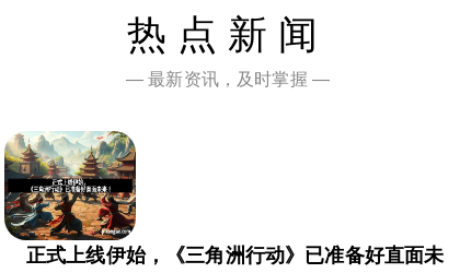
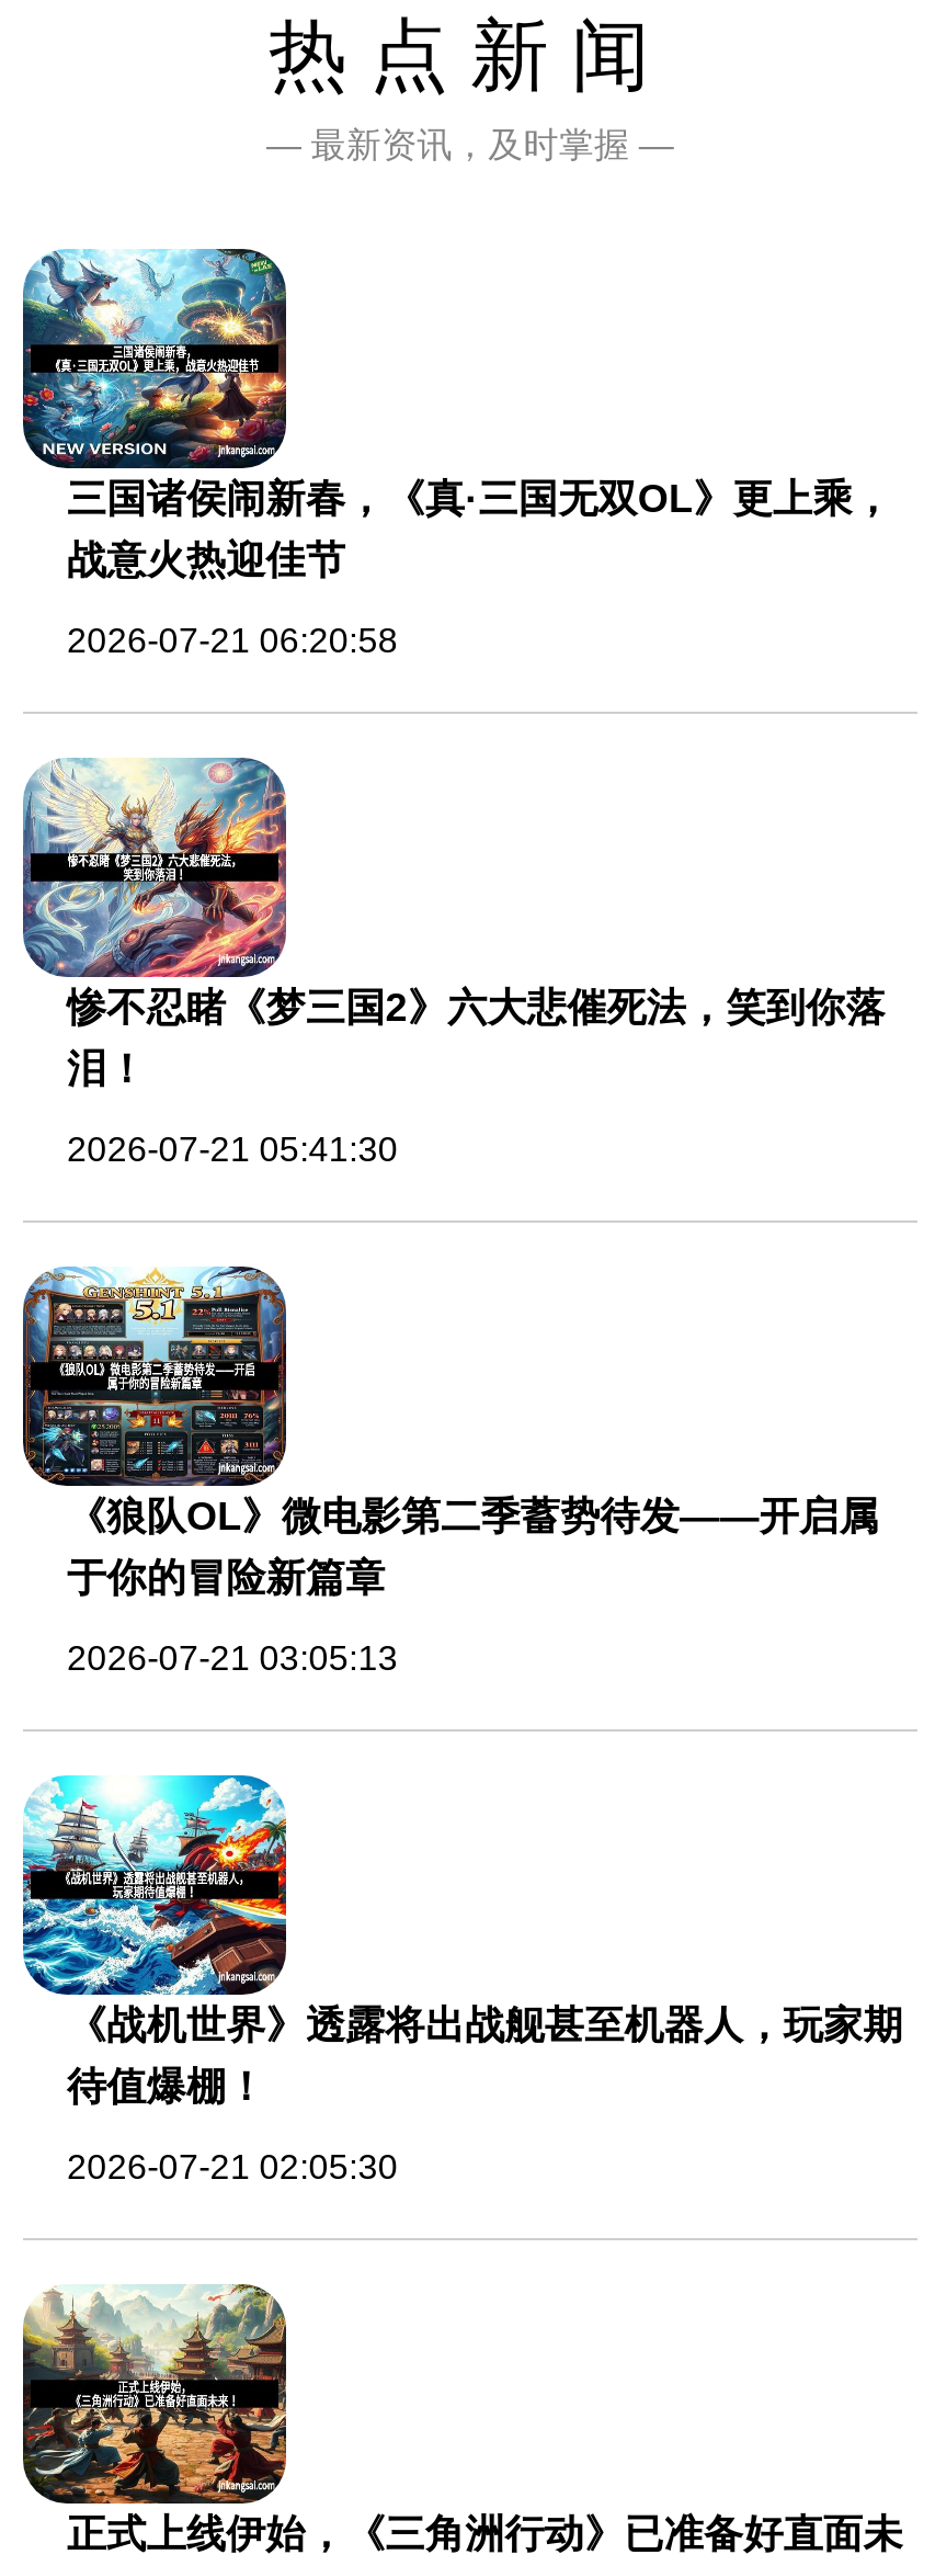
none -> [21,247,892,659] [image] | 三国诸侯闹新春，《真·三国无双OL》更上乘， | 战意火热迎佳节 | 2026-07-21 06:20:58
none -> [21,756,885,1168] [image] | 惨不忍睹《梦三国2》六大悲催死法，笑到你落 | 泪！ | 2026-07-21 05:41:30
none -> [21,1264,879,1677] [image] | 《狼队OL》微电影第二季蓄势待发——开启属 | 于你的冒险新篇章 | 2026-07-21 03:05:13
none -> [21,1773,903,2185] [image] | 《战机世界》透露将出战舰甚至机器人，玩家期 | 待值爆棚！ | 2026-07-21 02:05:30

